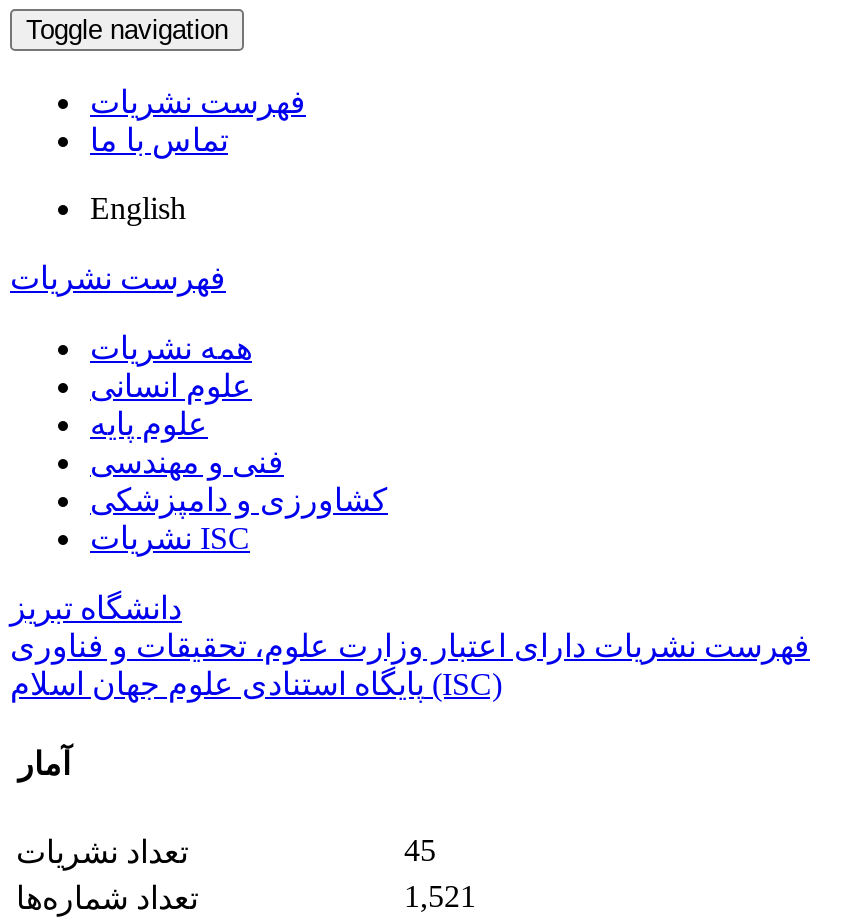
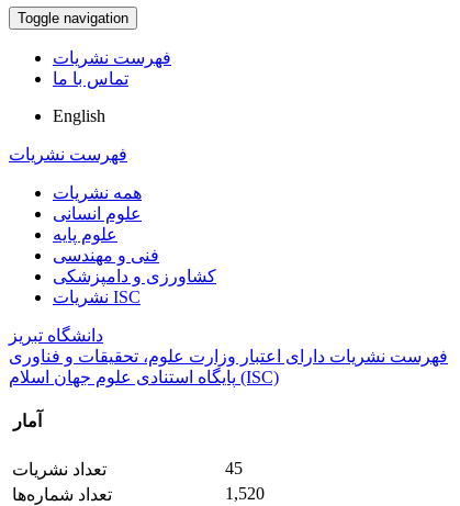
[404,878,476,912] 1,521 -> [225,483,265,502] 1,520

